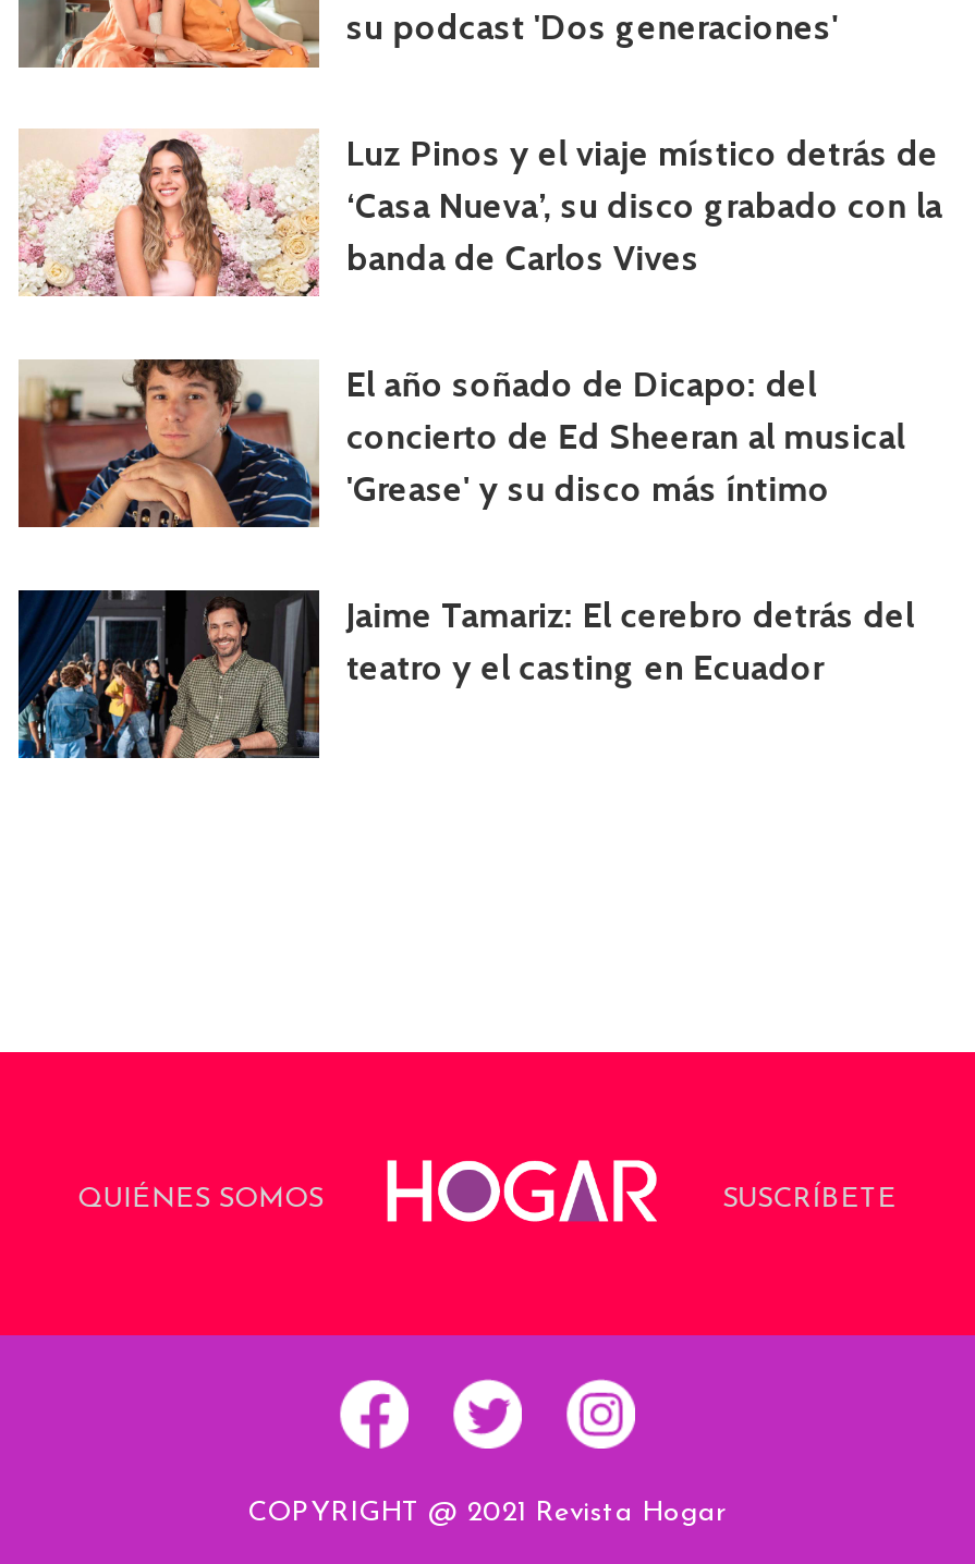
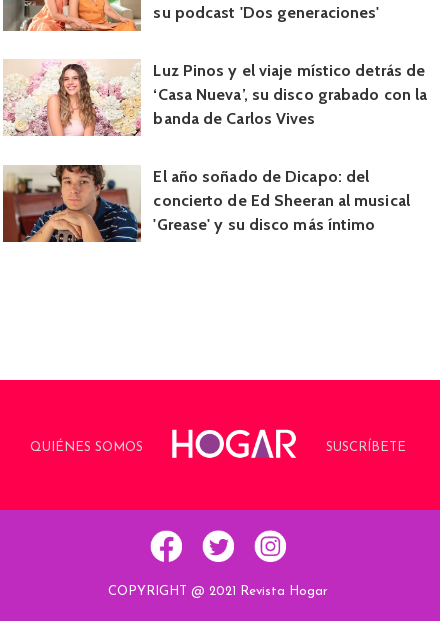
[16,588,914,760] [image] | Jaime Tamariz: El cerebro detrás del | teatro y el casting en Ecuador -> none

